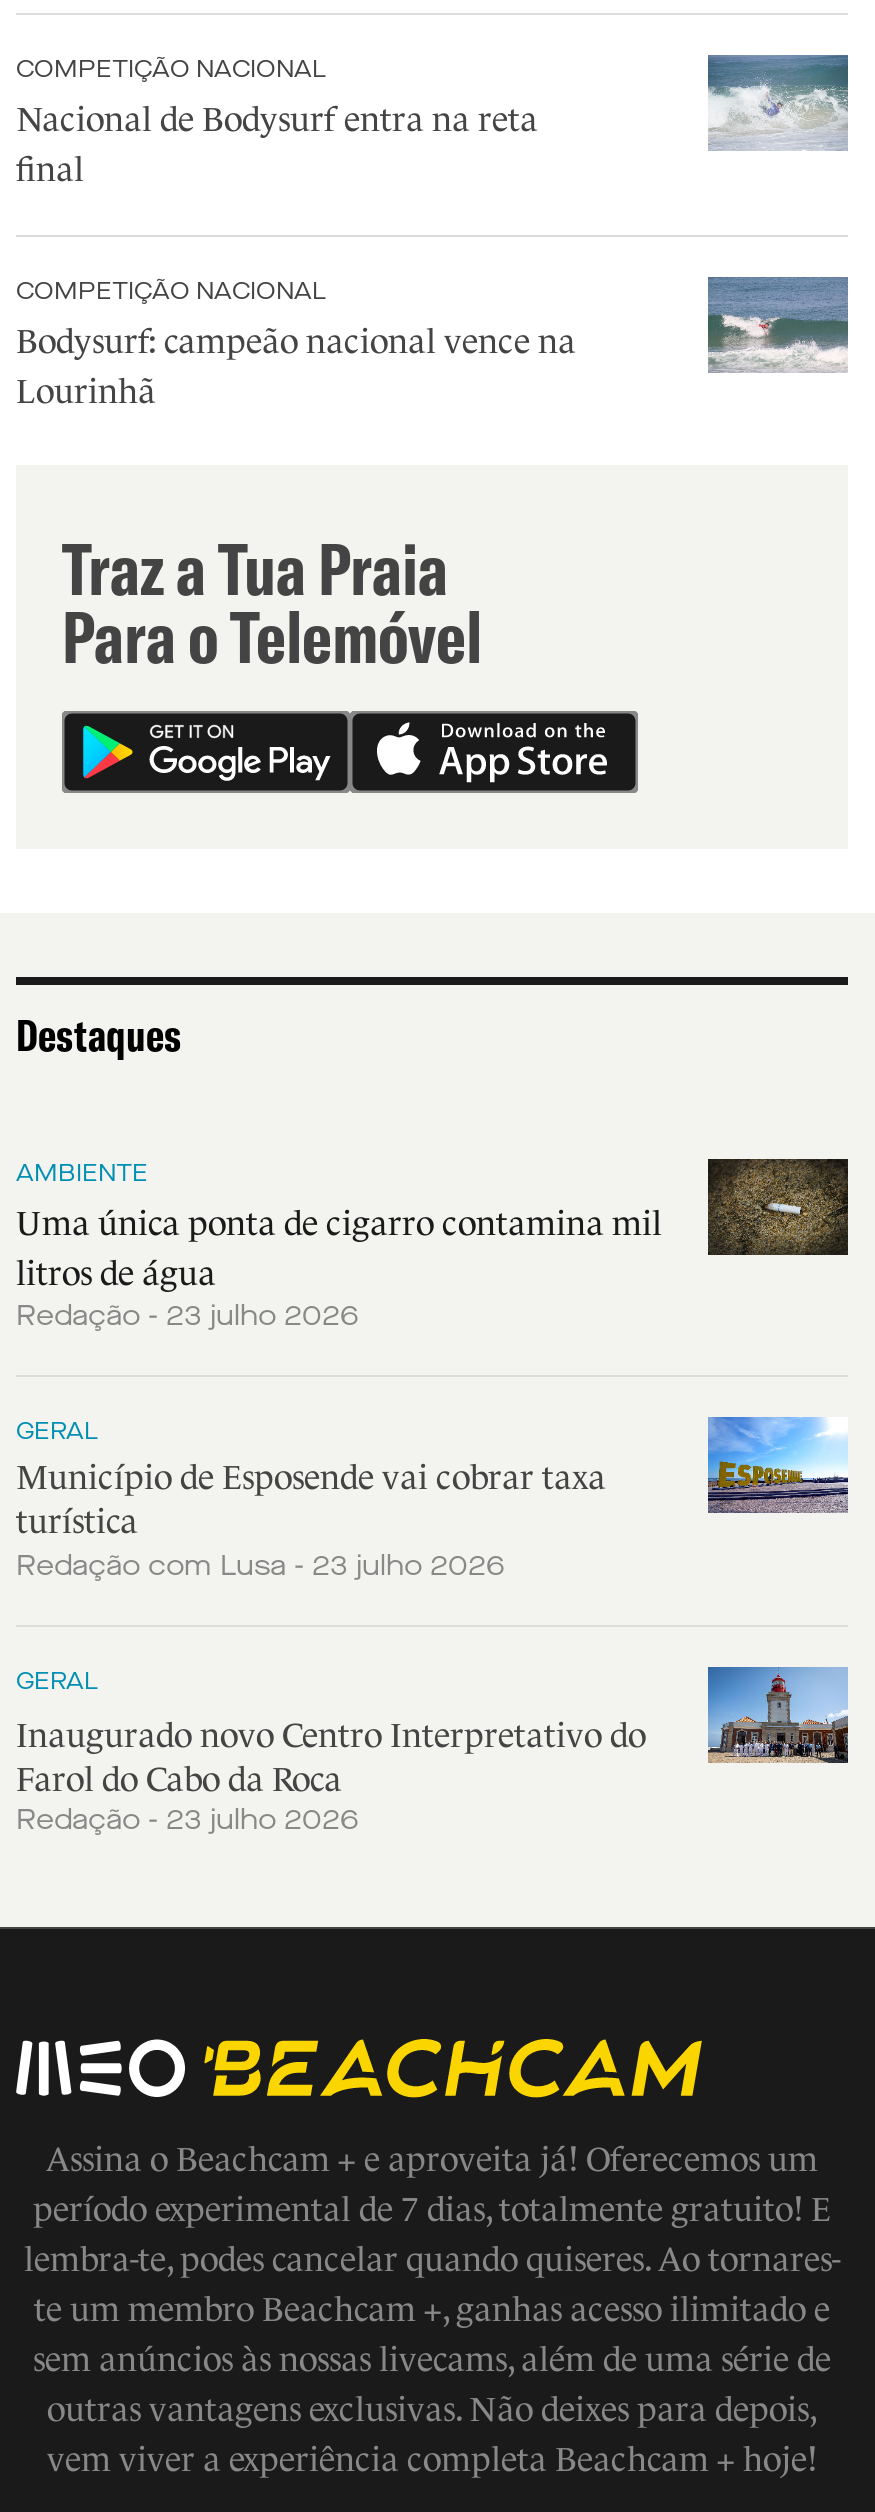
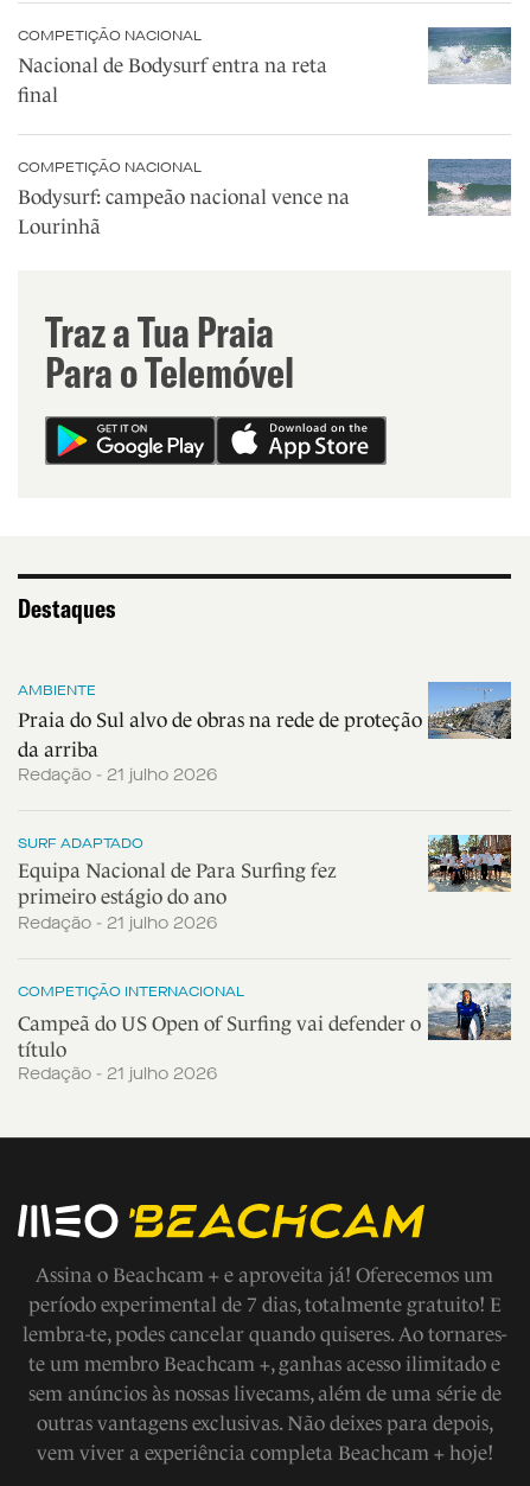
[16,1157,850,1336] [image] | Uma única ponta de cigarro contamina mil | litros de água | Redação - 23 julho 2026 -> [18,681,511,787] [image] | Praia do Sul alvo de obras na rede de proteção | da arriba | Redação - 21 julho 2026
[16,1416,606,1586] GERAL | Município de Esposende vai cobrar taxa | turística | Redação com Lusa - 23 julho 2026 -> [18,834,337,935] SURF ADAPTADO | Equipa Nacional de Para Surfing fez | primeiro estágio do ano | Redação - 21 julho 2026
[706,1415,850,1515] [image] -> [427,834,512,892] [image]
[16,1666,98,1698] GERAL -> [18,982,244,1001] COMPETIÇÃO INTERNACIONAL
[16,1665,850,1840] [image] | Inaugurado novo Centro Interpretativo do | Farol do Cabo da Roca | Redação - 23 julho 2026 -> [18,983,512,1086] [image] | Campeã do US Open of Surfing vai defender o | título | Redação - 21 julho 2026

